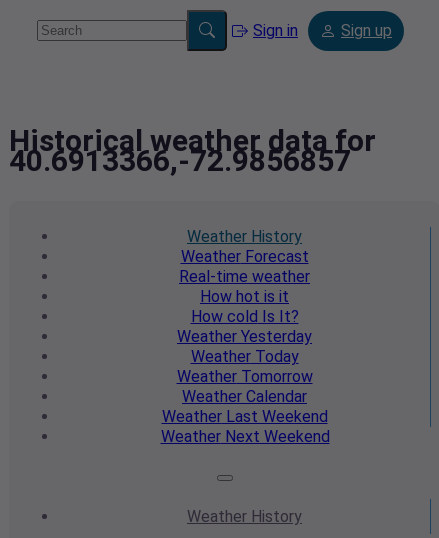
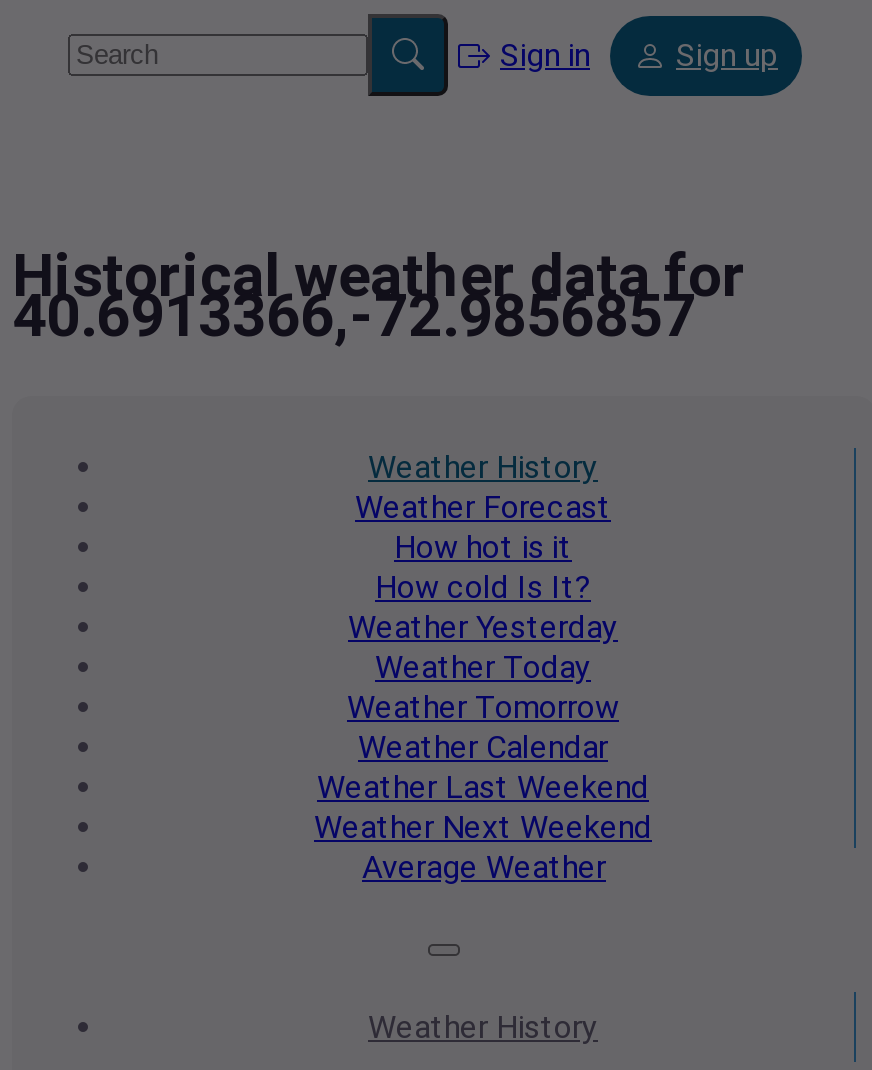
[179,267,310,286] Real-time weather -> none
moved [160,287,329,446] -> [314,528,652,846]: How hot is it | How cold Is It? | Weather Yesterday | Weather Today | Weather Tomorrow | Weather Calendar | Weather Last Weekend | Weather Next Weekend
none -> [362,848,606,886] Average Weather

